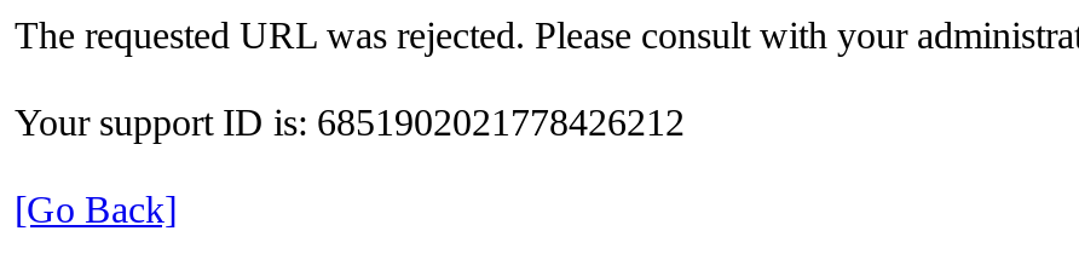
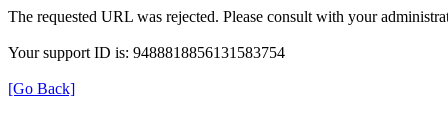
[15,102,685,143] Your support ID is: 6851902021778426212 -> [8,44,285,61] Your support ID is: 9488818856131583754

